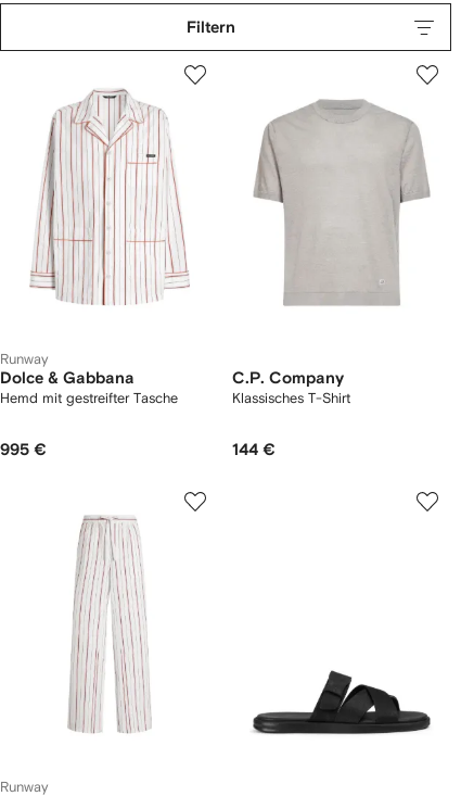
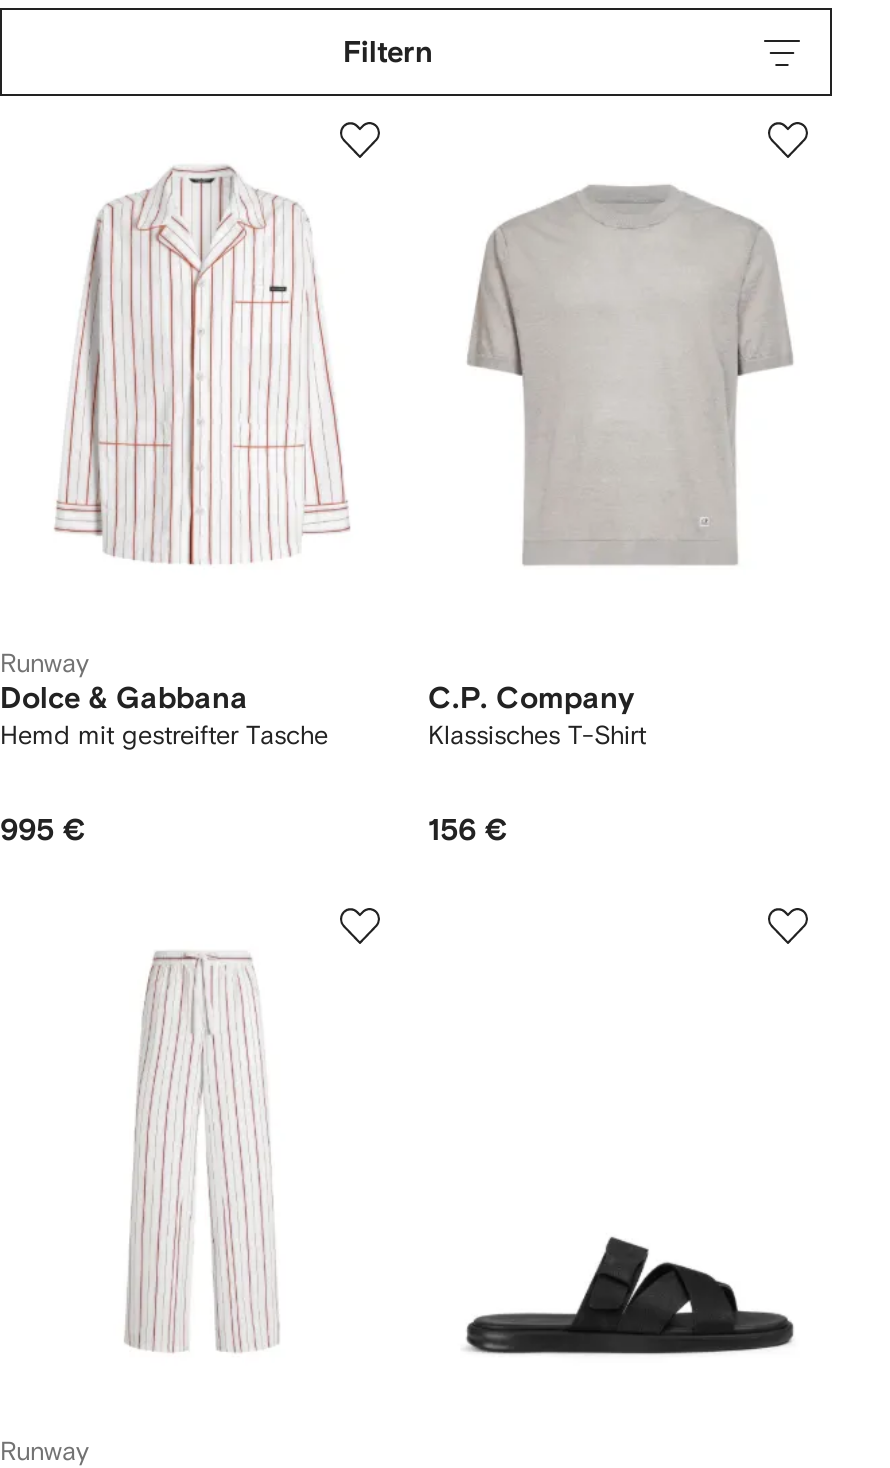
[232,442,276,459] 144 € -> [428,817,508,847] 156 €

